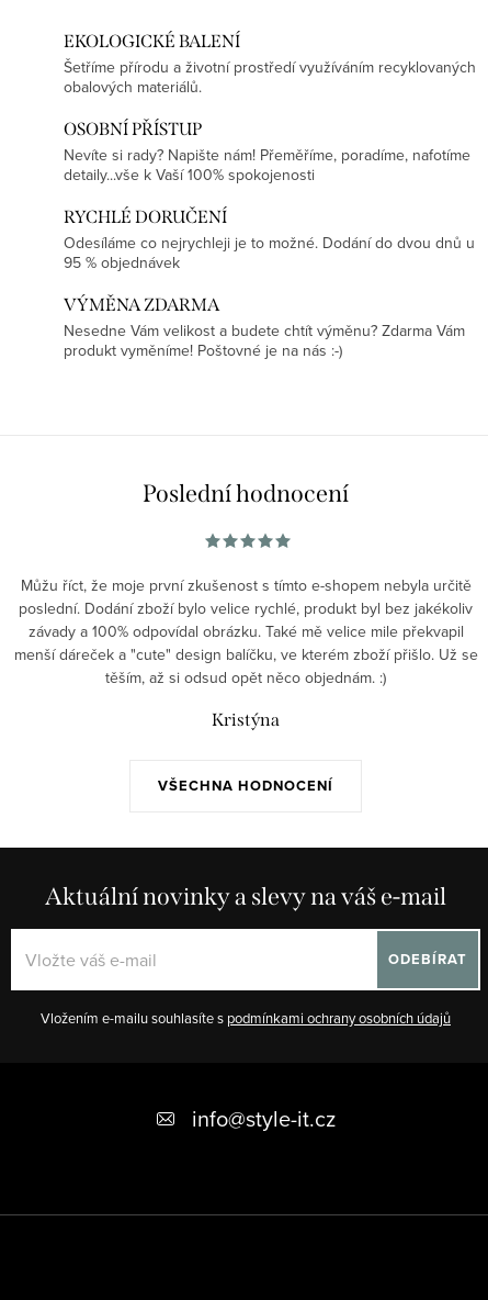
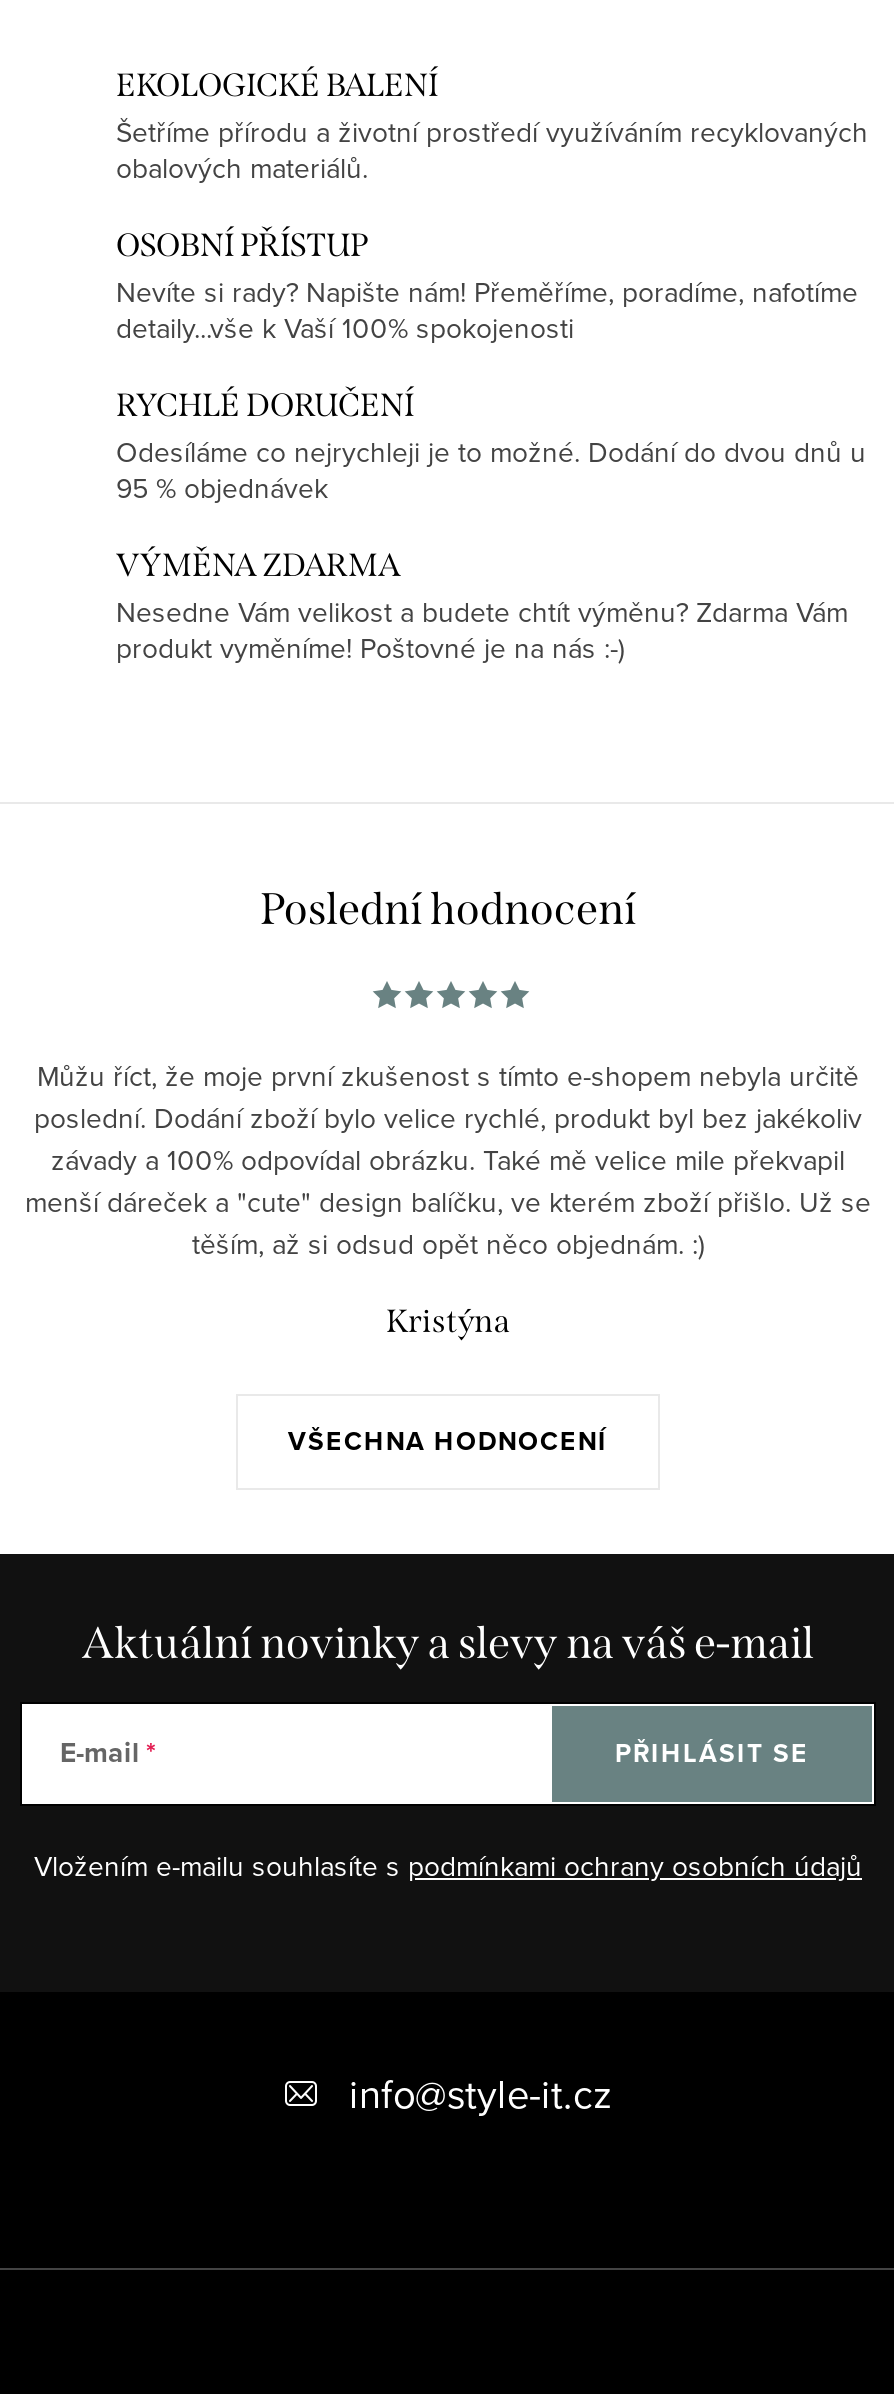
none -> [60,1732,140,1774] E-mail
[388,949,467,969] ODEBÍRAT -> [615,1734,809,1772] PŘIHLÁSIT SE

